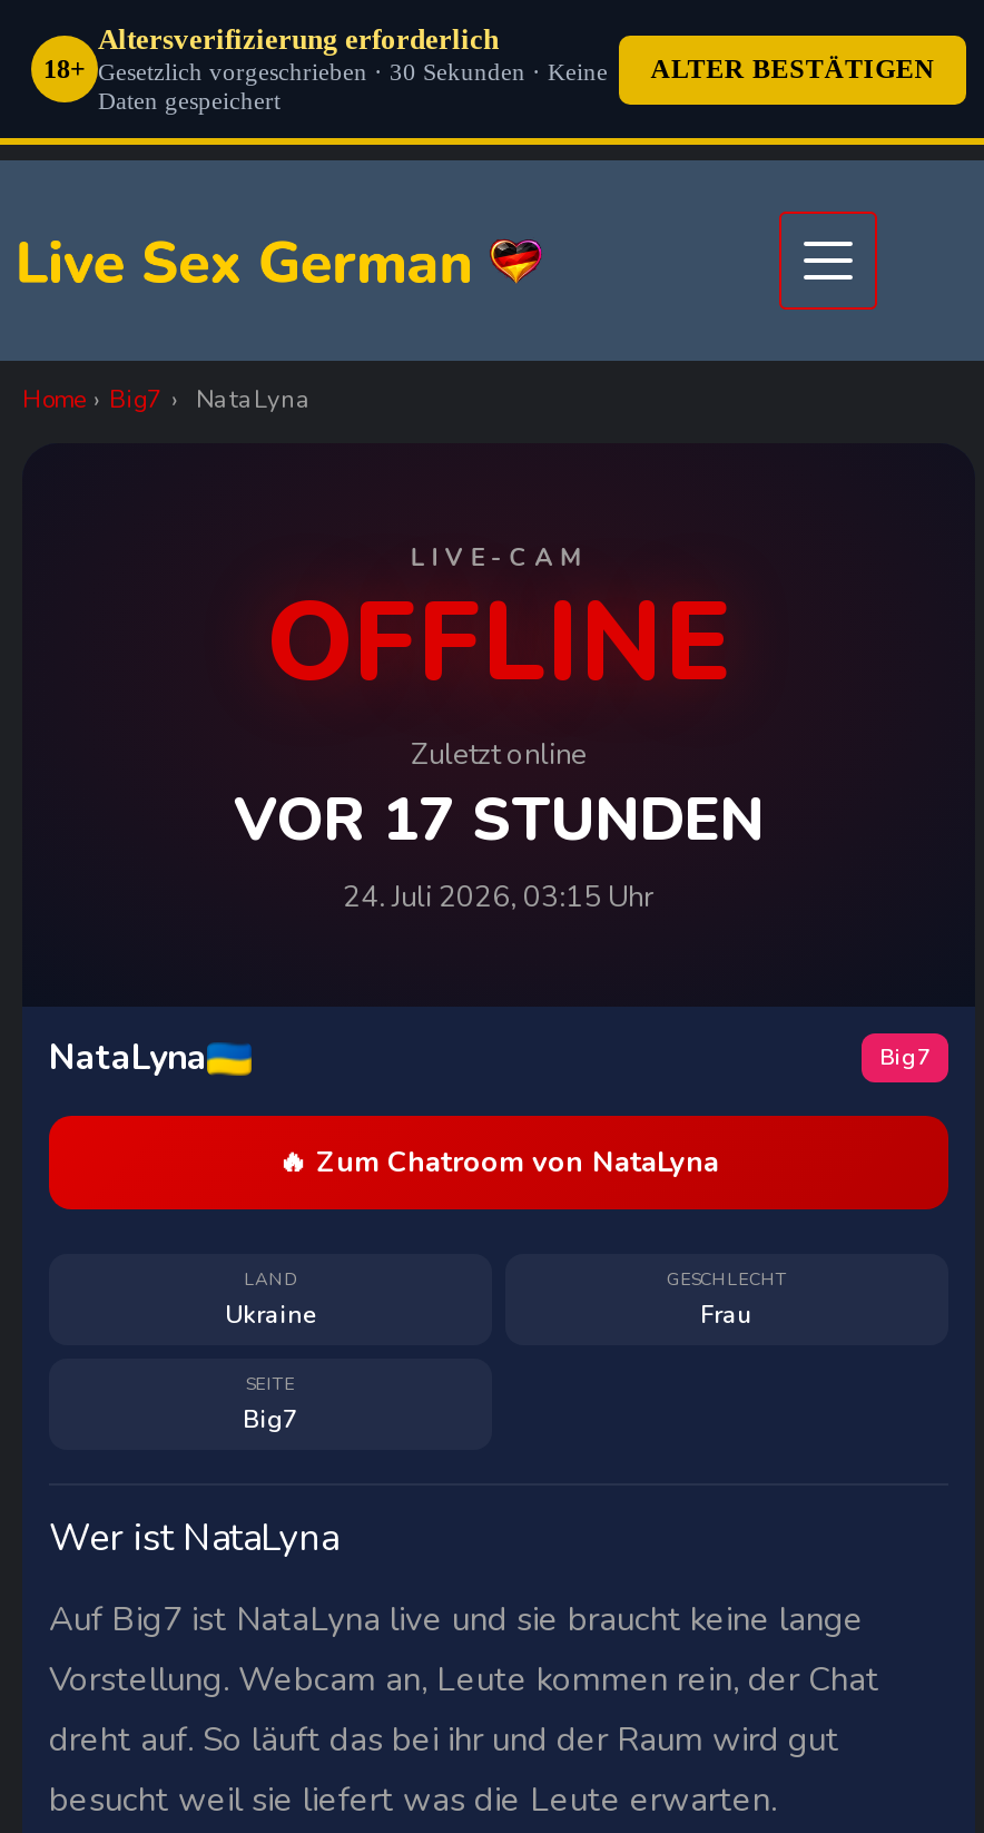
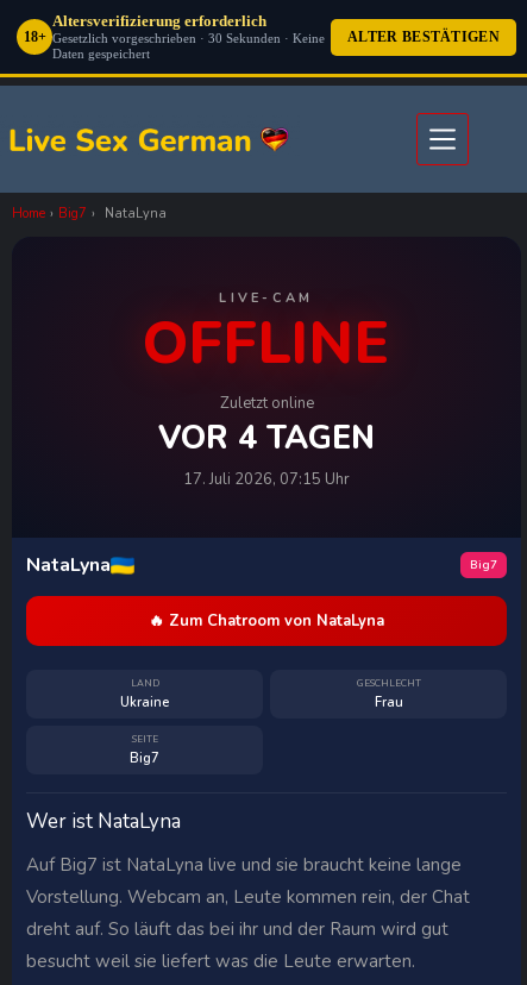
[234,780,764,860] VOR 17 STUNDEN -> [158,416,375,459] VOR 4 TAGEN
[343,878,655,918] 24. Juli 2026, 03:15 Uhr -> [183,469,350,490] 17. Juli 2026, 07:15 Uhr

